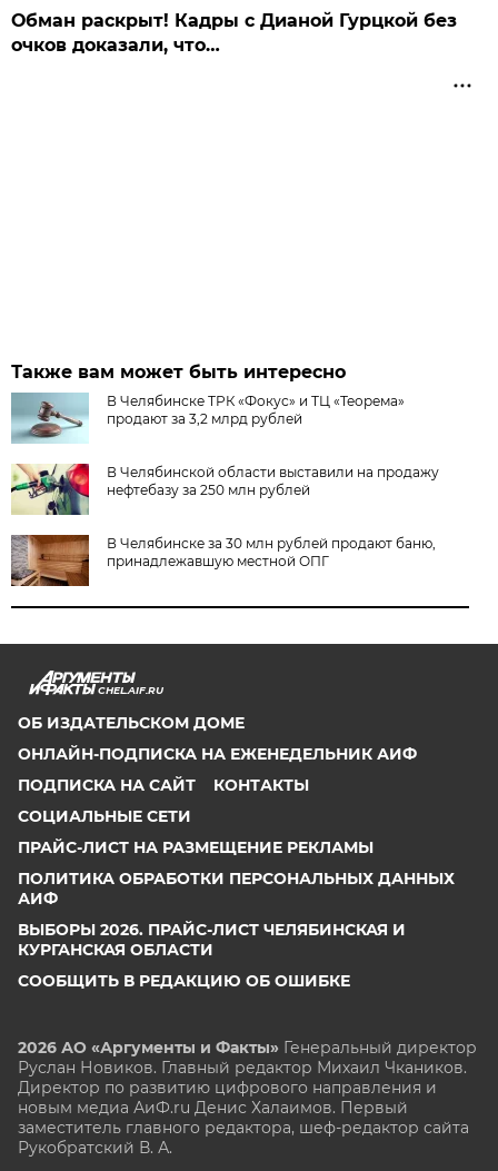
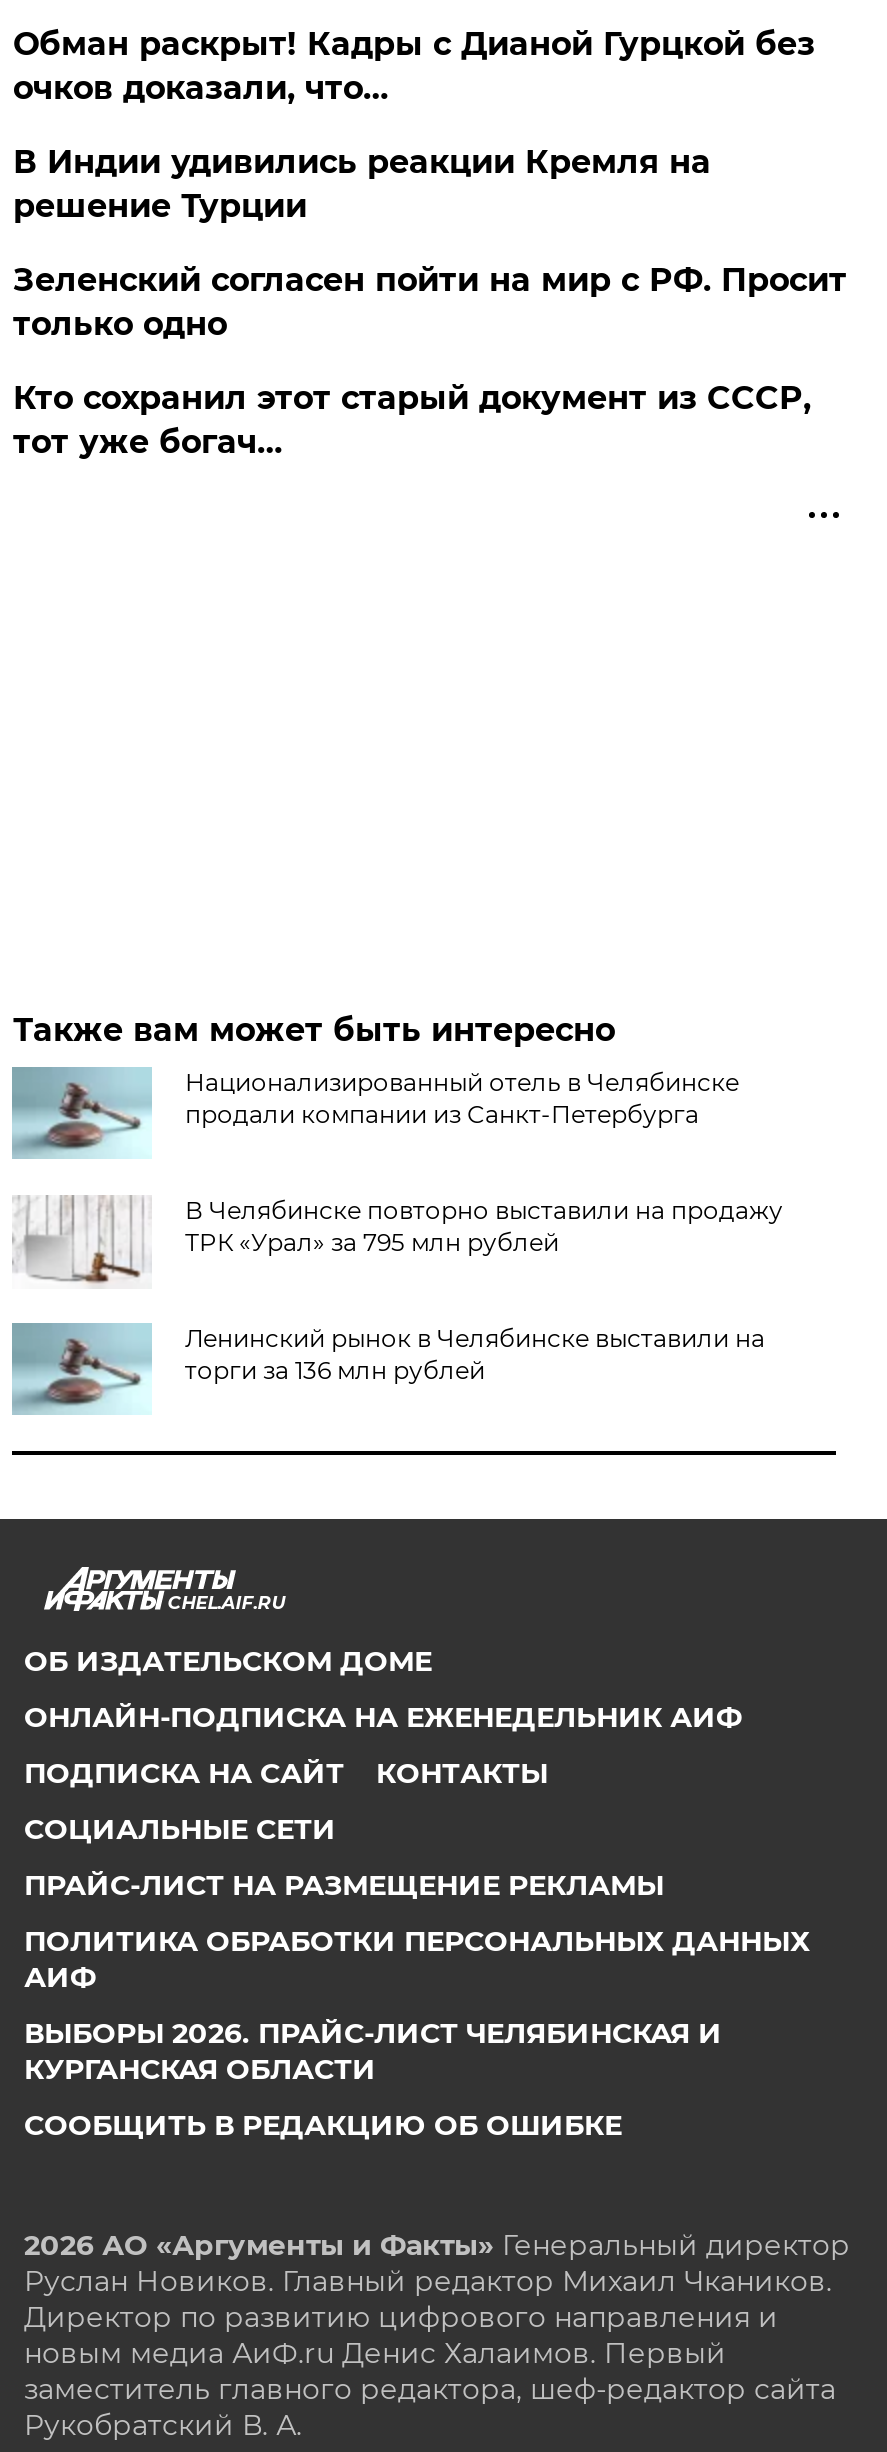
none -> [13,143,847,461] В Индии удивились реакции Кремля на | решение Турции | Зеленский согласен пойти на мир с РФ. Просит | только одно | Кто сохранил этот старый документ из СССР, | тот уже богач…
[107,393,405,427] В Челябинске ТРК «Фокус» и ТЦ «Теорема» | продают за 3,2 млрд рублей -> [185,1067,739,1129] Национализированный отель в Челябинске | продали компании из Санкт-Петербурга
[10,463,440,516] [image] | В Челябинской области выставили на продажу | нефтебазу за 250 млн рублей -> [12,1195,783,1287] [image] | В Челябинске повторно выставили на продажу | ТРК «Урал» за 795 млн рублей
[10,534,436,587] [image] | В Челябинске за 30 млн рублей продают баню, | принадлежавшую местной ОПГ -> [12,1321,765,1415] [image] | Ленинский рынок в Челябинске выставили на | торги за 136 млн рублей

